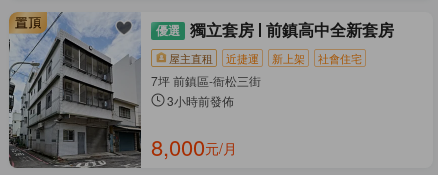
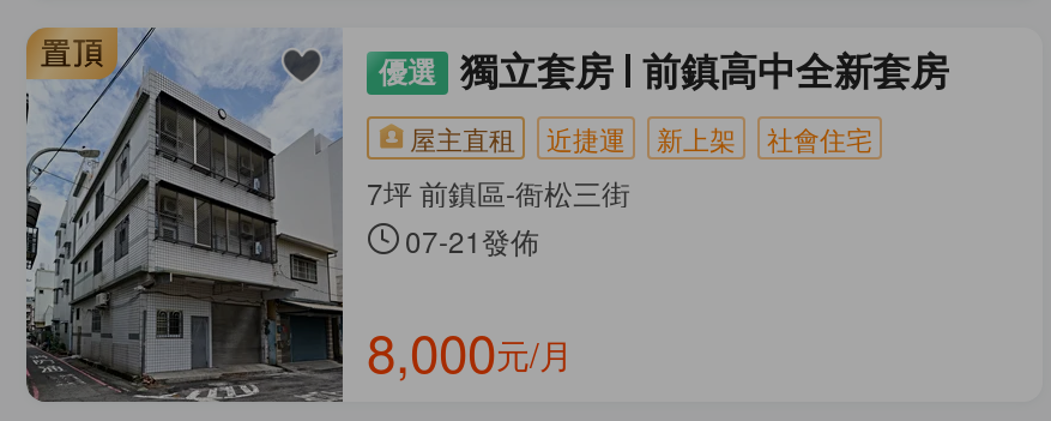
[167,91,234,108] 3小時前發佈 -> [405,218,539,259] 07-21發佈

